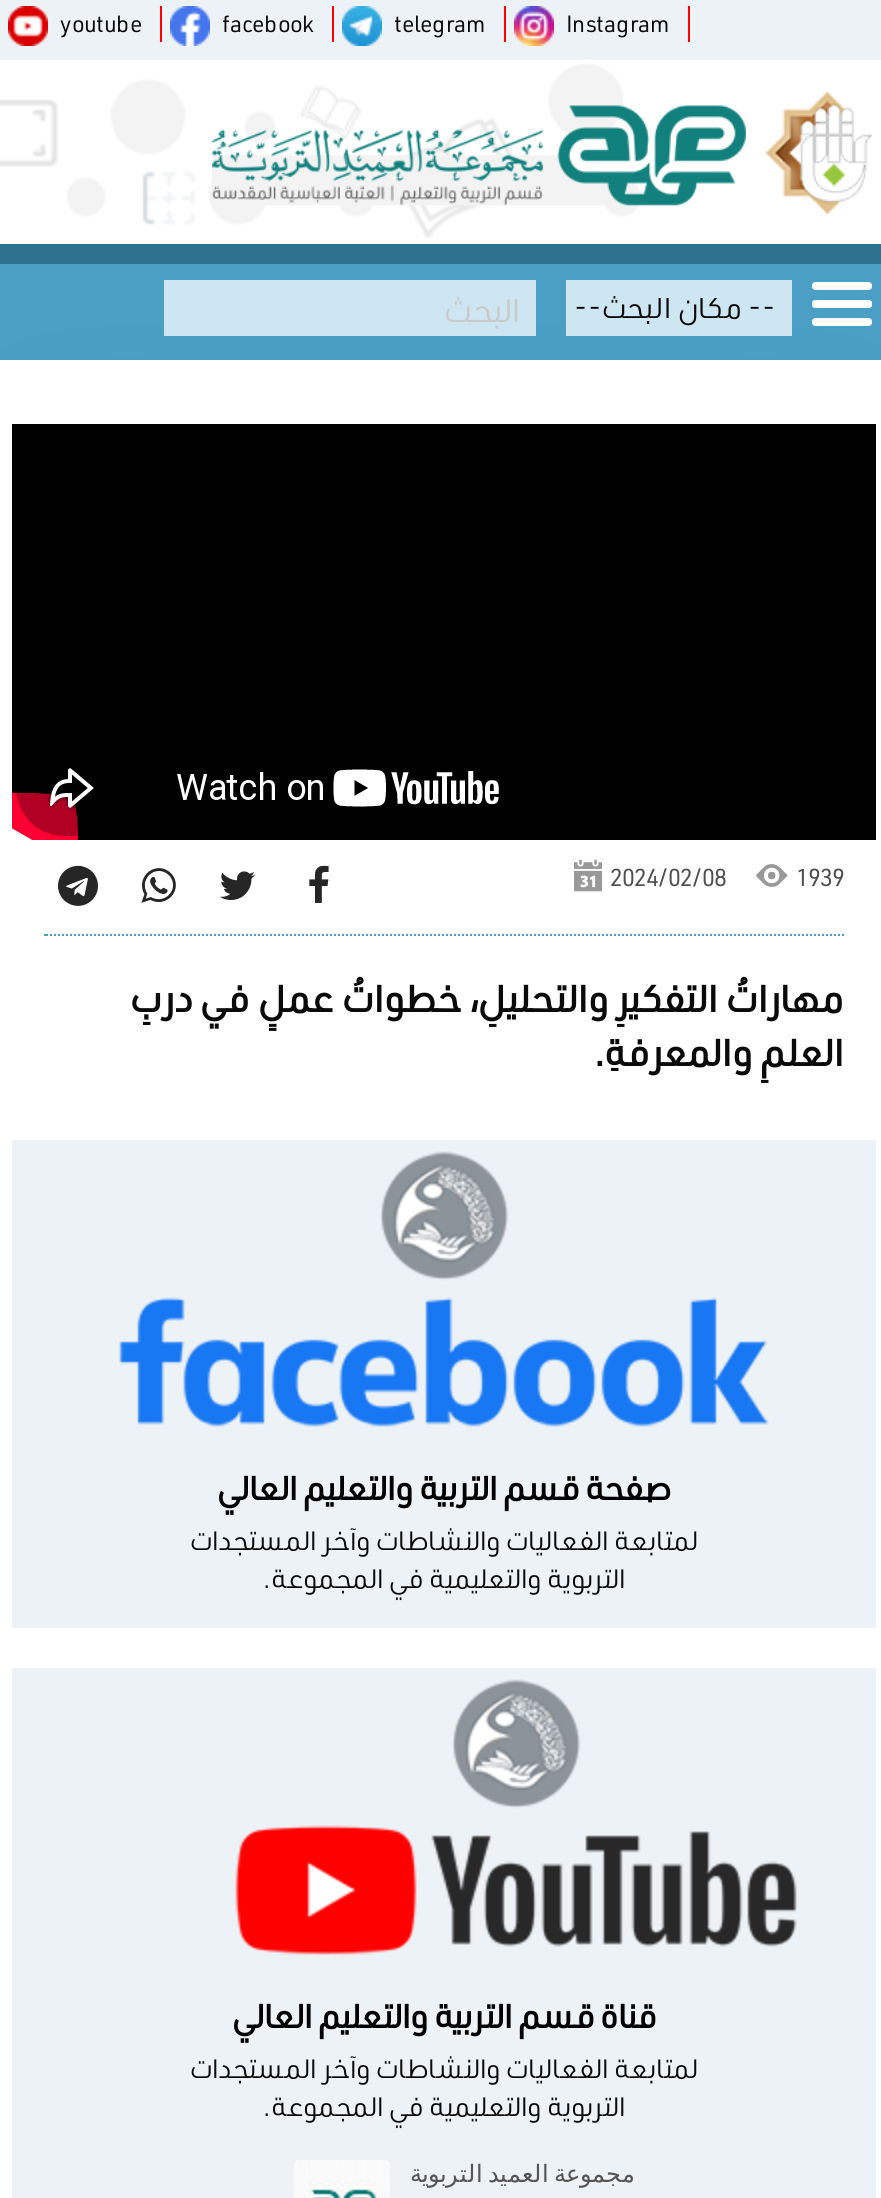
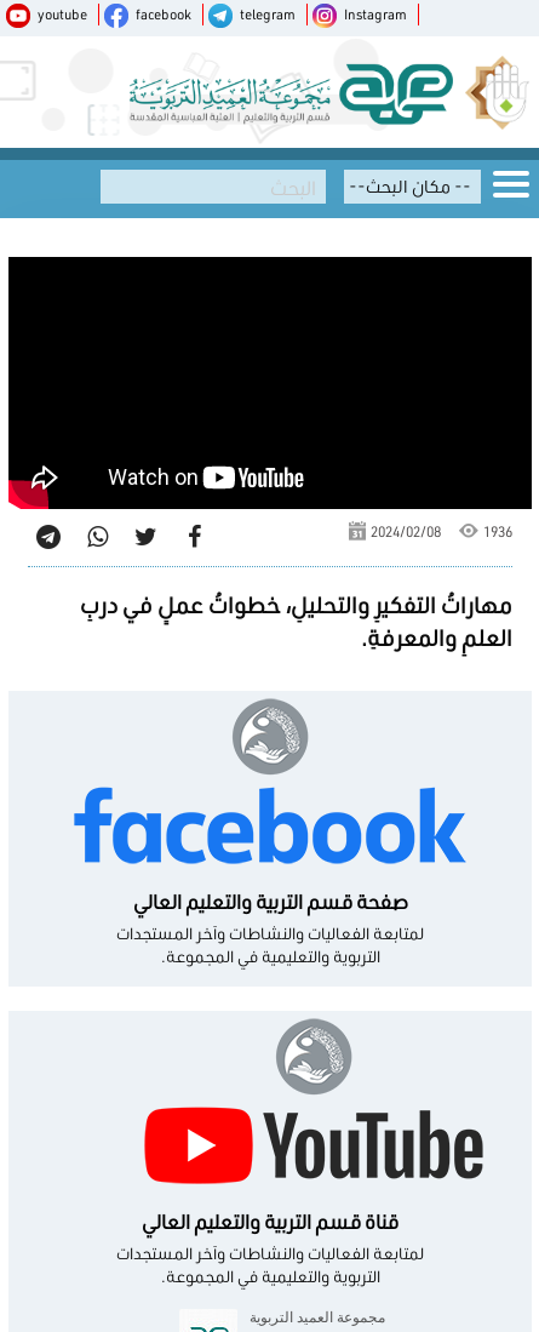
[796,862,844,892] 1939 -> [483,522,512,541] 1936

